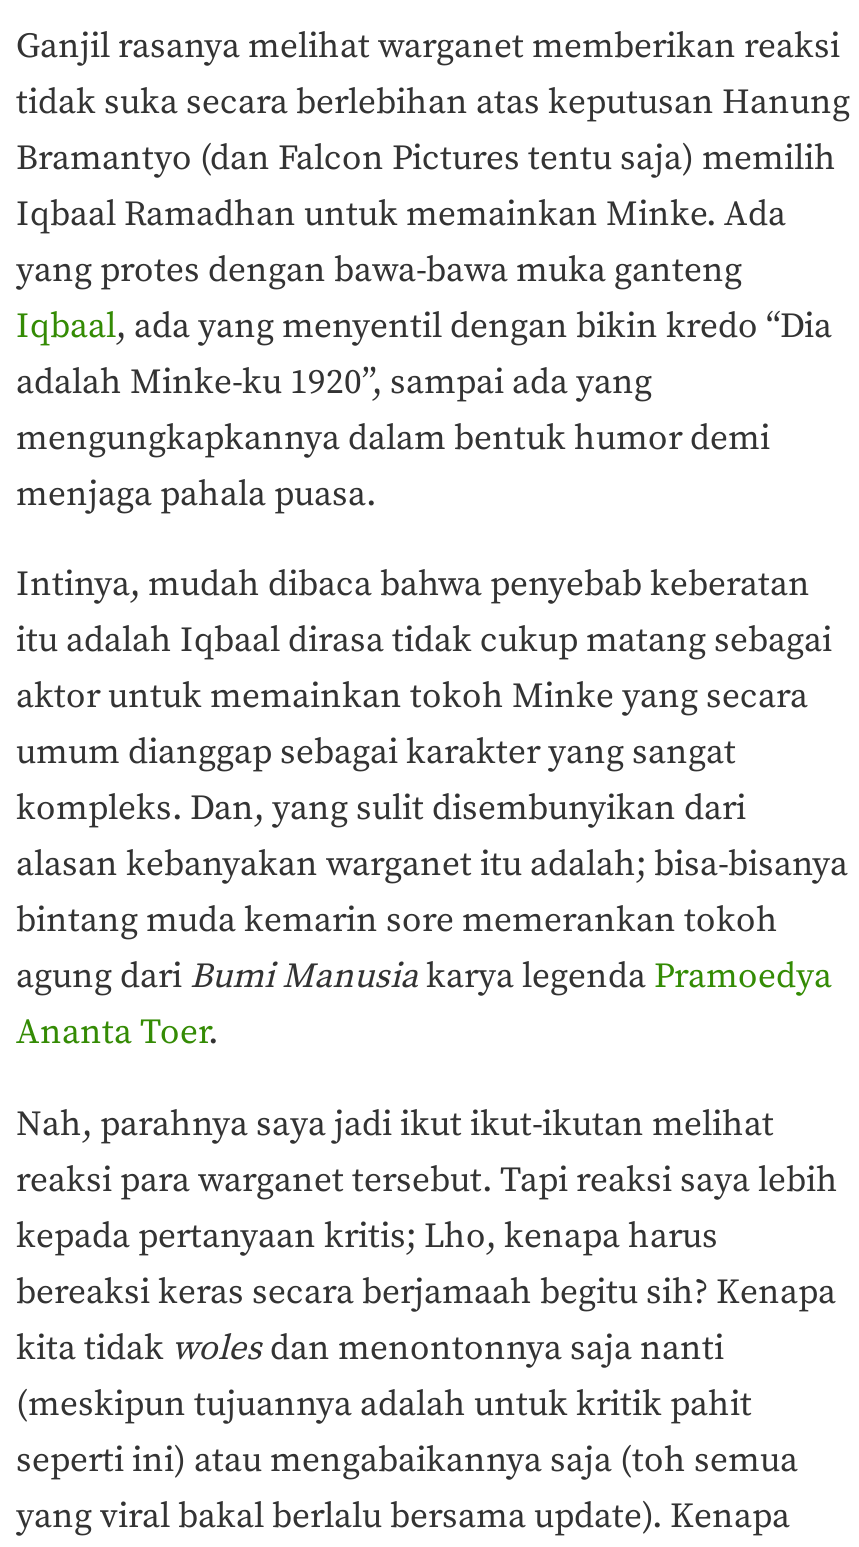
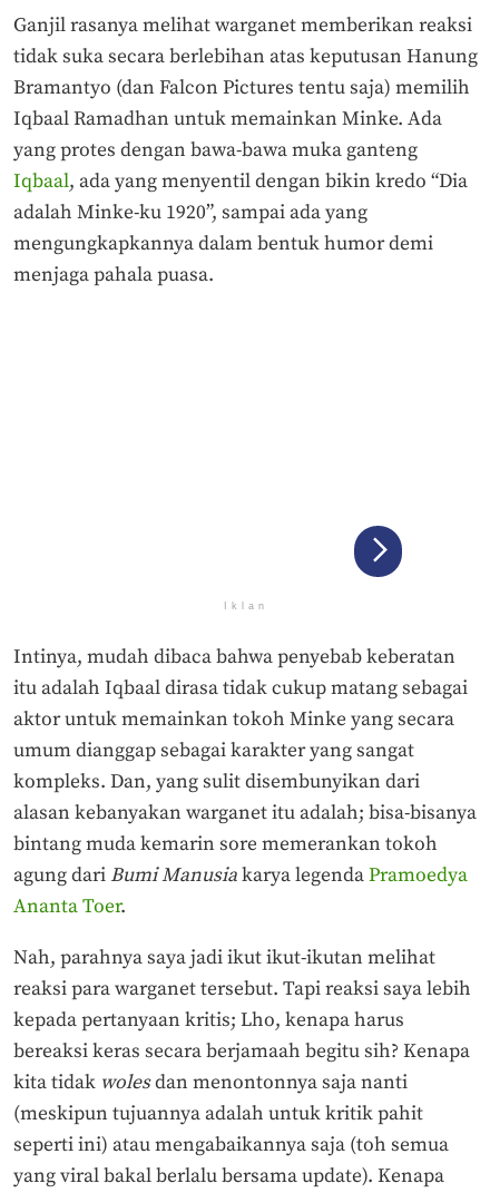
none -> [224,601,268,612] Iklan
none -> [353,525,403,578] [image]

